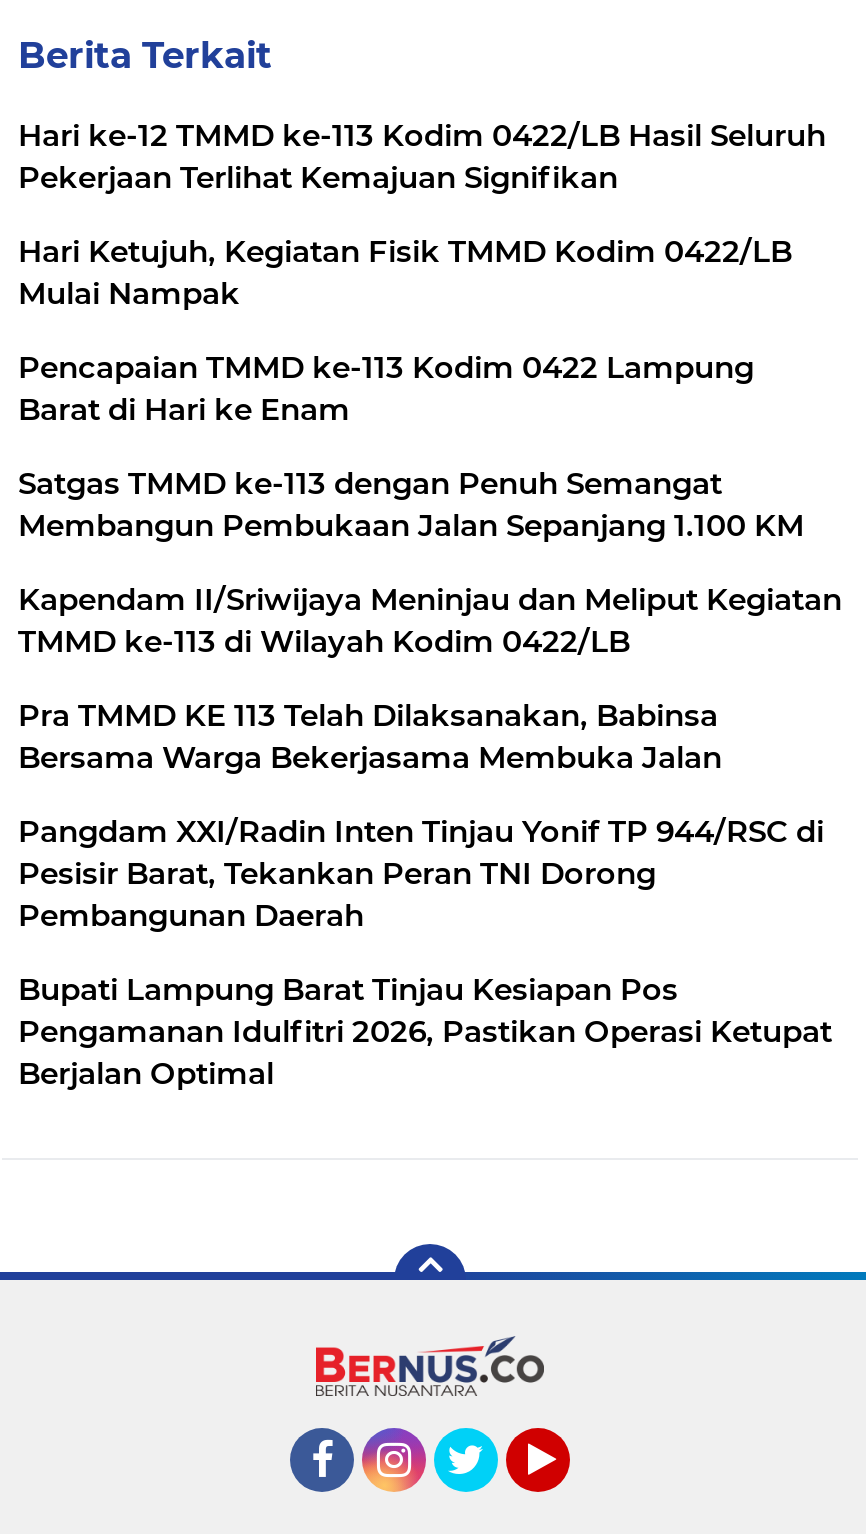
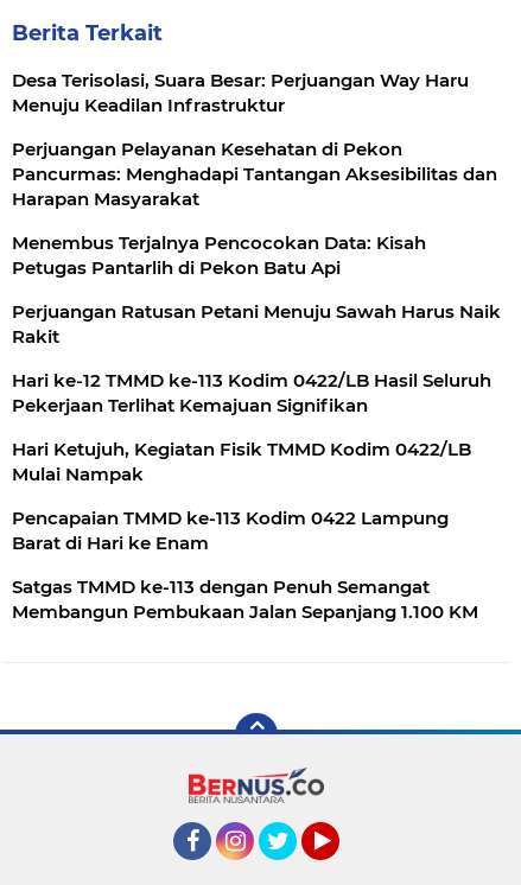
none -> [12,69,501,348] Desa Terisolasi, Suara Besar: Perjuangan Way Haru | Menuju Keadilan Infrastruktur | Perjuangan Pelayanan Kesehatan di Pekon | Pancurmas: Menghadapi Tantangan Aksesibilitas dan | Harapan Masyarakat | Menembus Terjalnya Pencocokan Data: Kisah | Petugas Pantarlih di Pekon Batu Api | Perjuangan Ratusan Petani Menuju Sawah Harus Naik | Rakit
moved [18,116,826,544] -> [12,369,491,623]: Hari ke-12 TMMD ke-113 Kodim 0422/LB Hasil Seluruh | Pekerjaan Terlihat Kemajuan Signifikan | Hari Ketujuh, Kegiatan Fisik TMMD Kodim 0422/LB | Mulai Nampak | Pencapaian TMMD ke-113 Kodim 0422 Lampung | Barat di Hari ke Enam | Satgas TMMD ke-113 dengan Penuh Semangat | Membangun Pembukaan Jalan Sepanjang 1.100 KM
[18,580,842,1092] Kapendam II/Sriwijaya Meninjau dan Meliput Kegiatan | TMMD ke-113 di Wilayah Kodim 0422/LB | Pra TMMD KE 113 Telah Dilaksanakan, Babinsa | Bersama Warga Bekerjasama Membuka Jalan | Pangdam XXI/Radin Inten Tinjau Yonif TP 944/RSC di | Pesisir Barat, Tekankan Peran TNI Dorong | Pembangunan Daerah | Bupati Lampung Barat Tinjau Kesiapan Pos | Pengamanan Idulfitri 2026, Pastikan Operasi Ketupat | Berjalan Optimal -> none

